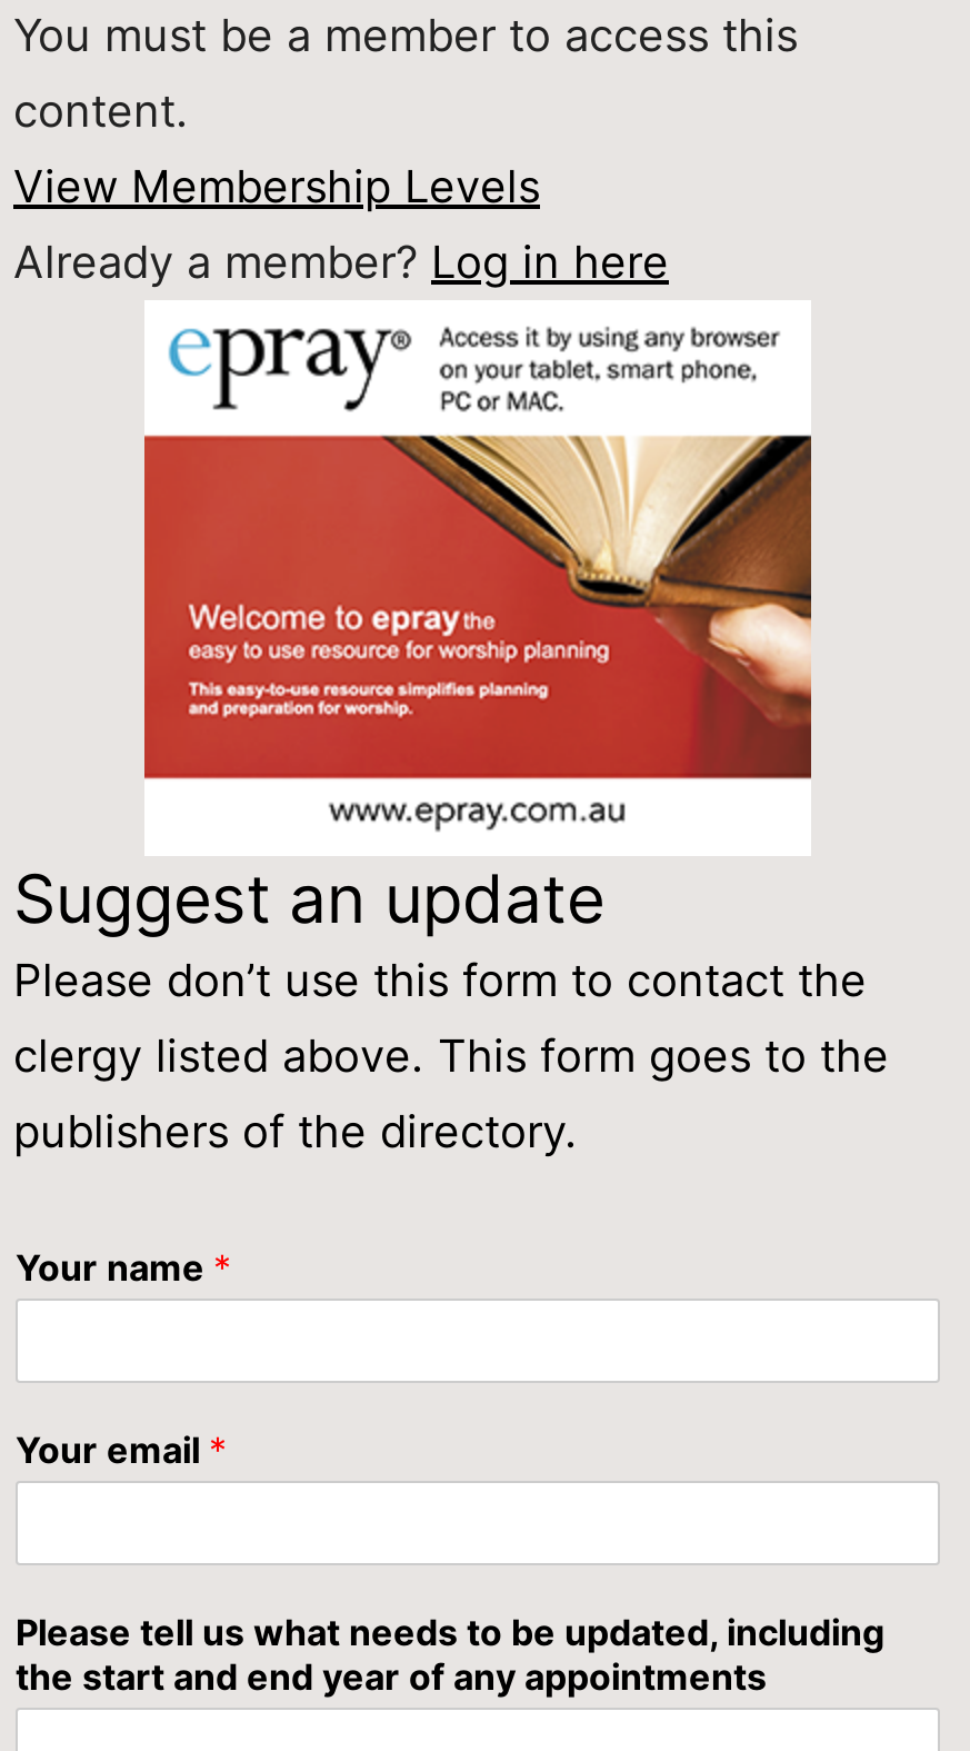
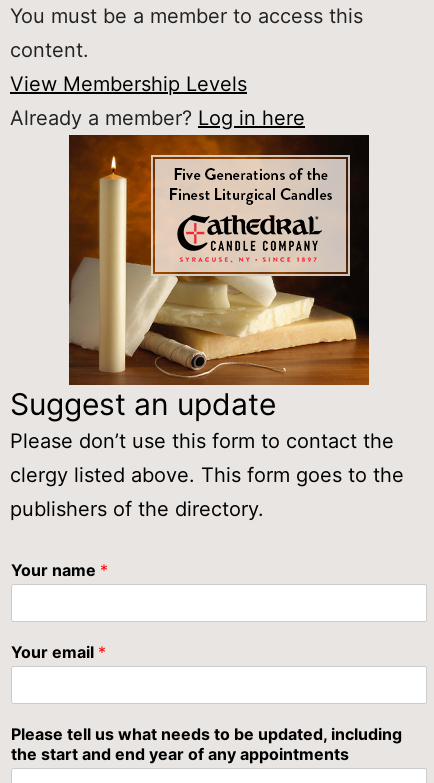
[142,300,813,856] [image] -> [68,134,370,386] [image]

